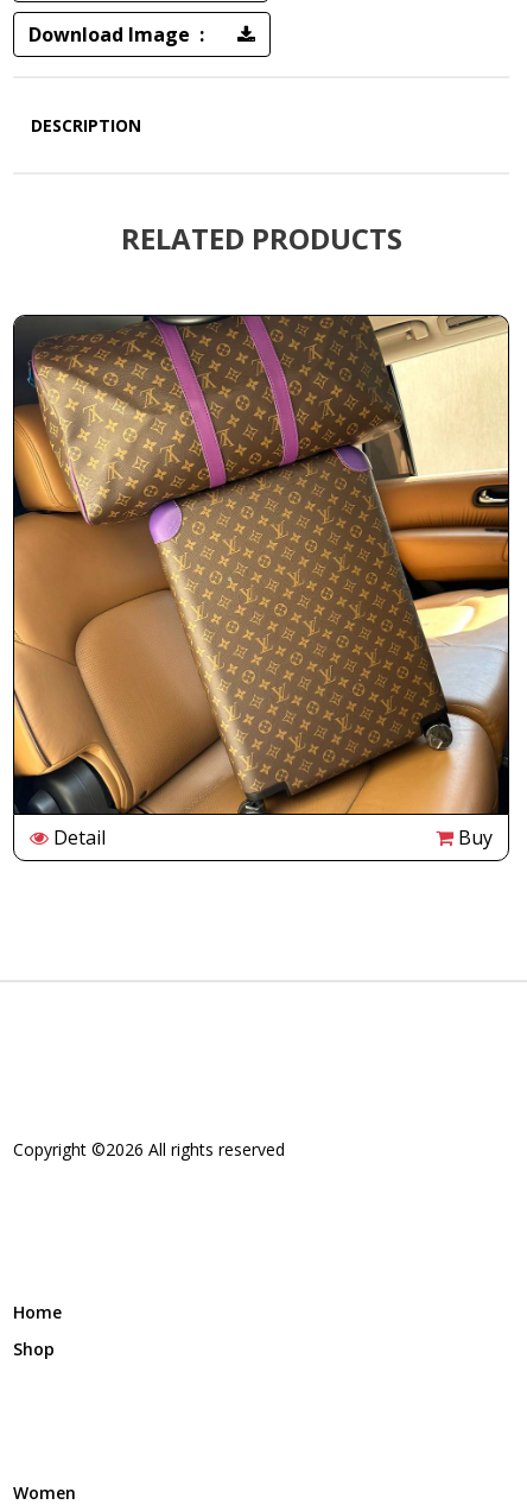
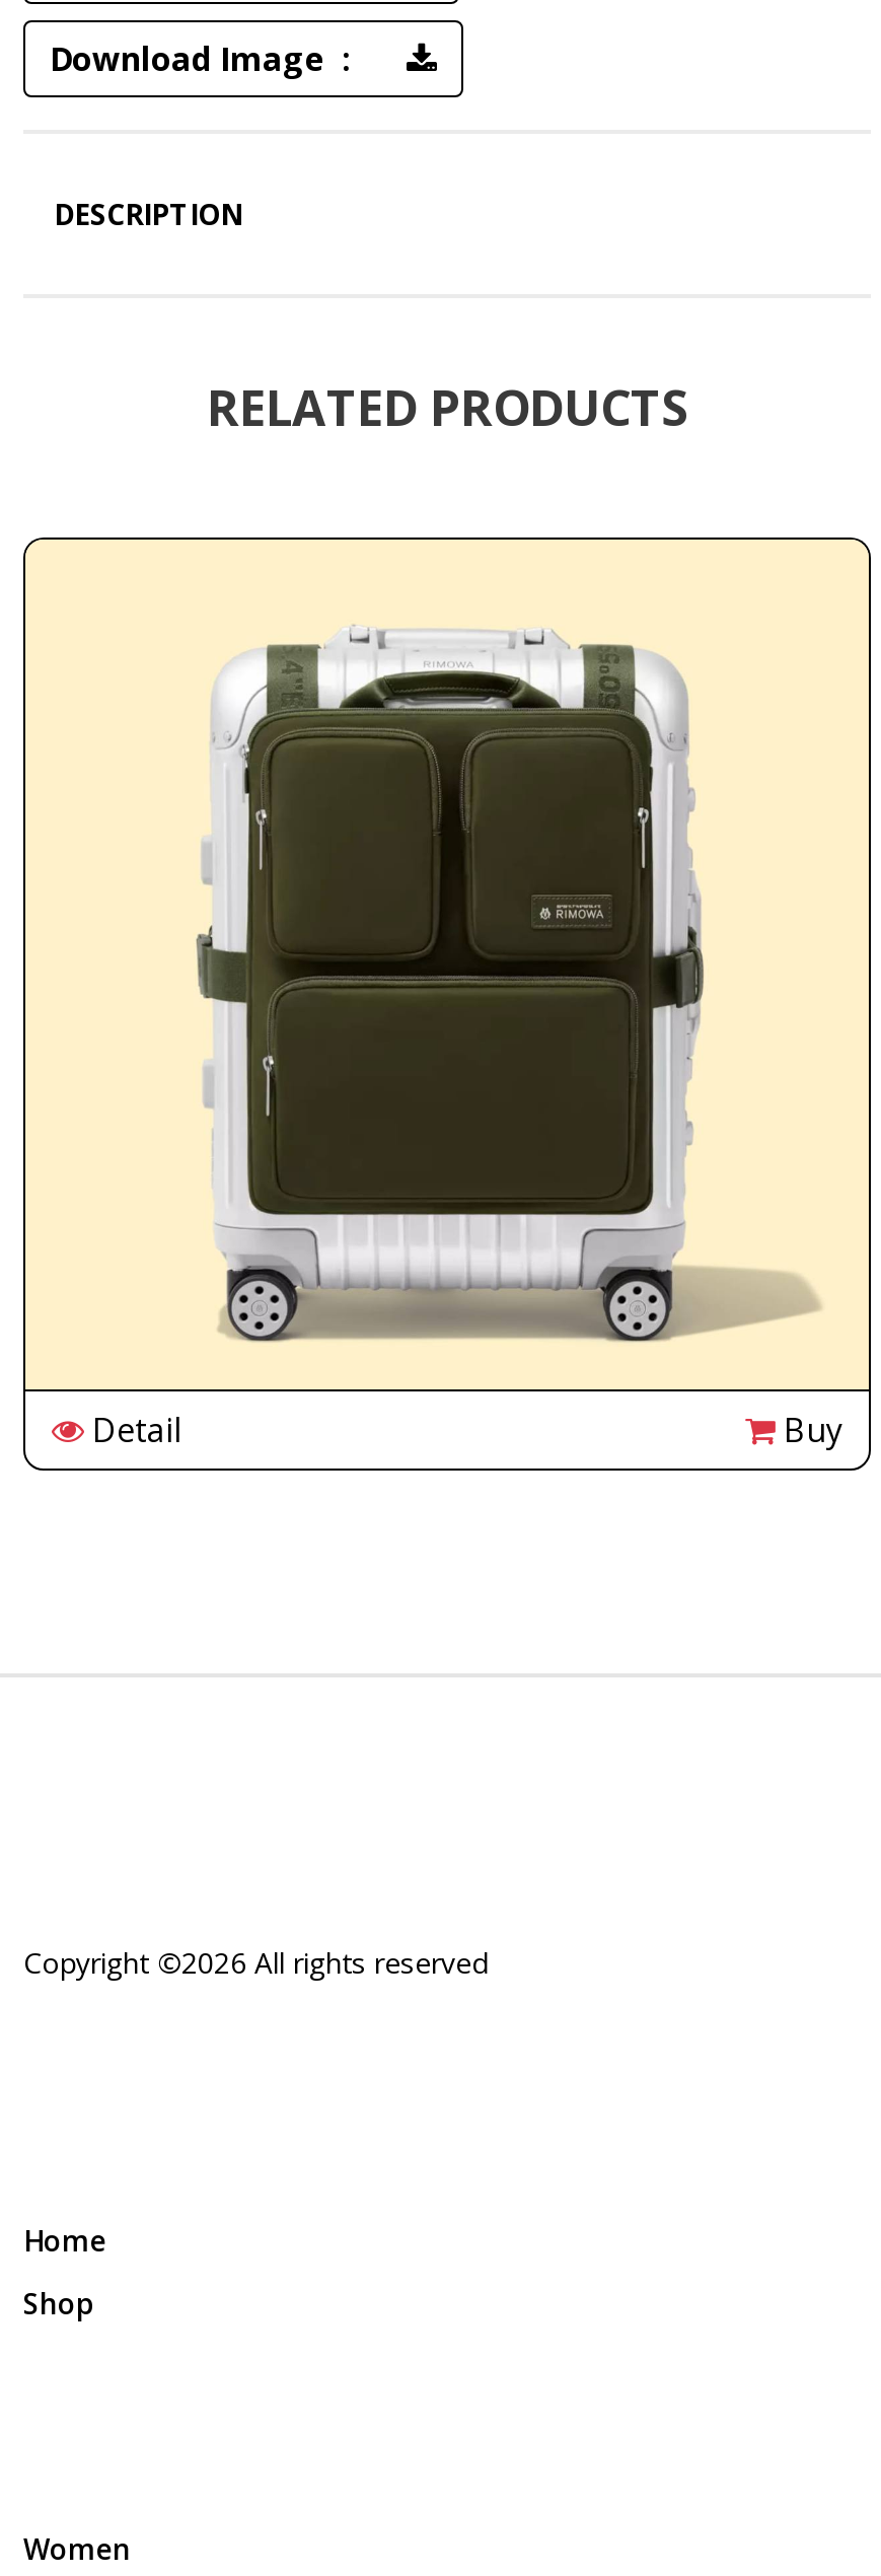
[13,315,509,815] [image] -> [23,538,871,1391] [image]

